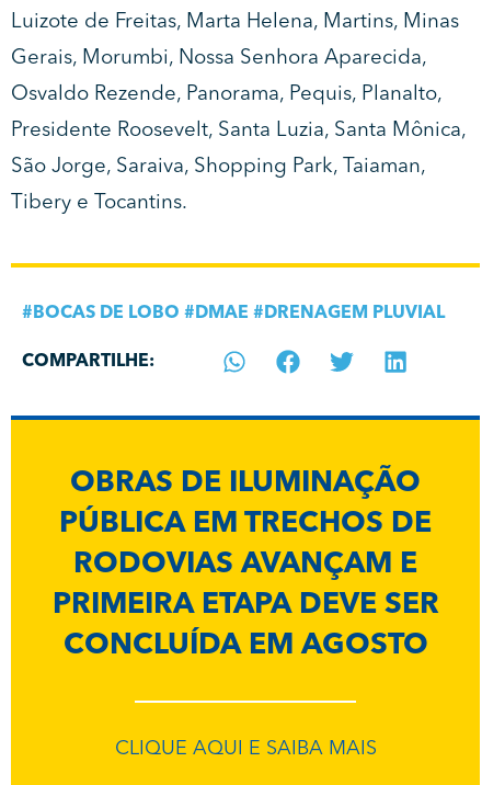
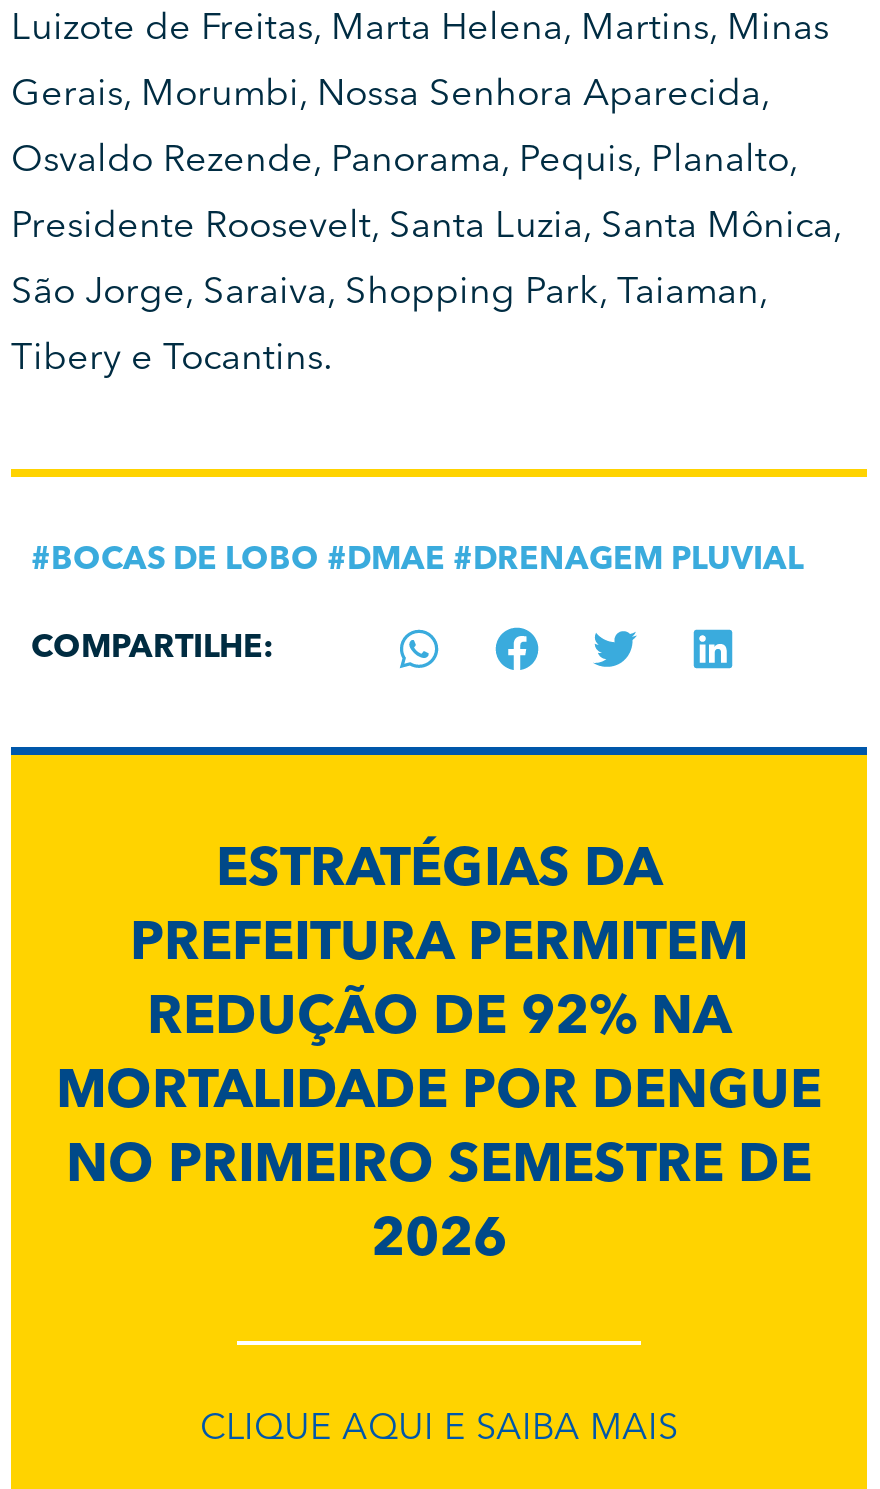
[52,470,439,661] OBRAS DE ILUMINAÇÃO | PÚBLICA EM TRECHOS DE | RODOVIAS AVANÇAM E | PRIMEIRA ETAPA DEVE SER | CONCLUÍDA EM AGOSTO -> [56,846,822,1270] ESTRATÉGIAS DA | PREFEITURA PERMITEM | REDUÇÃO DE 92% NA | MORTALIDADE POR DENGUE | NO PRIMEIRO SEMESTRE DE | 2026

